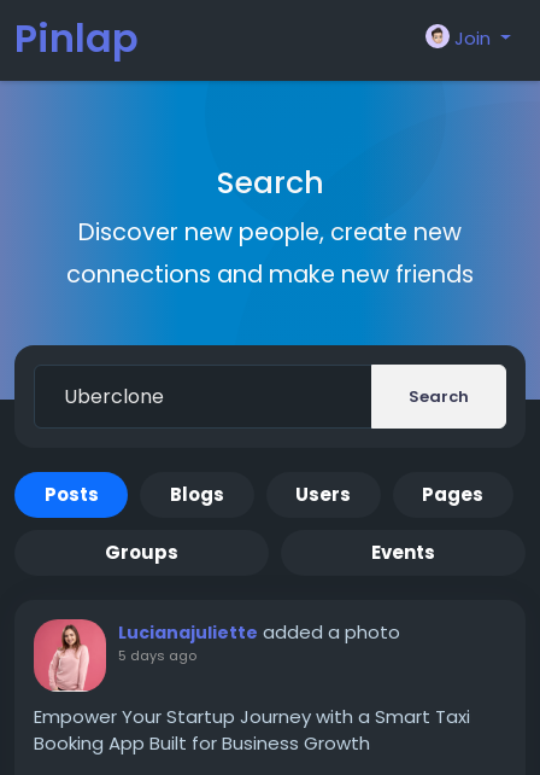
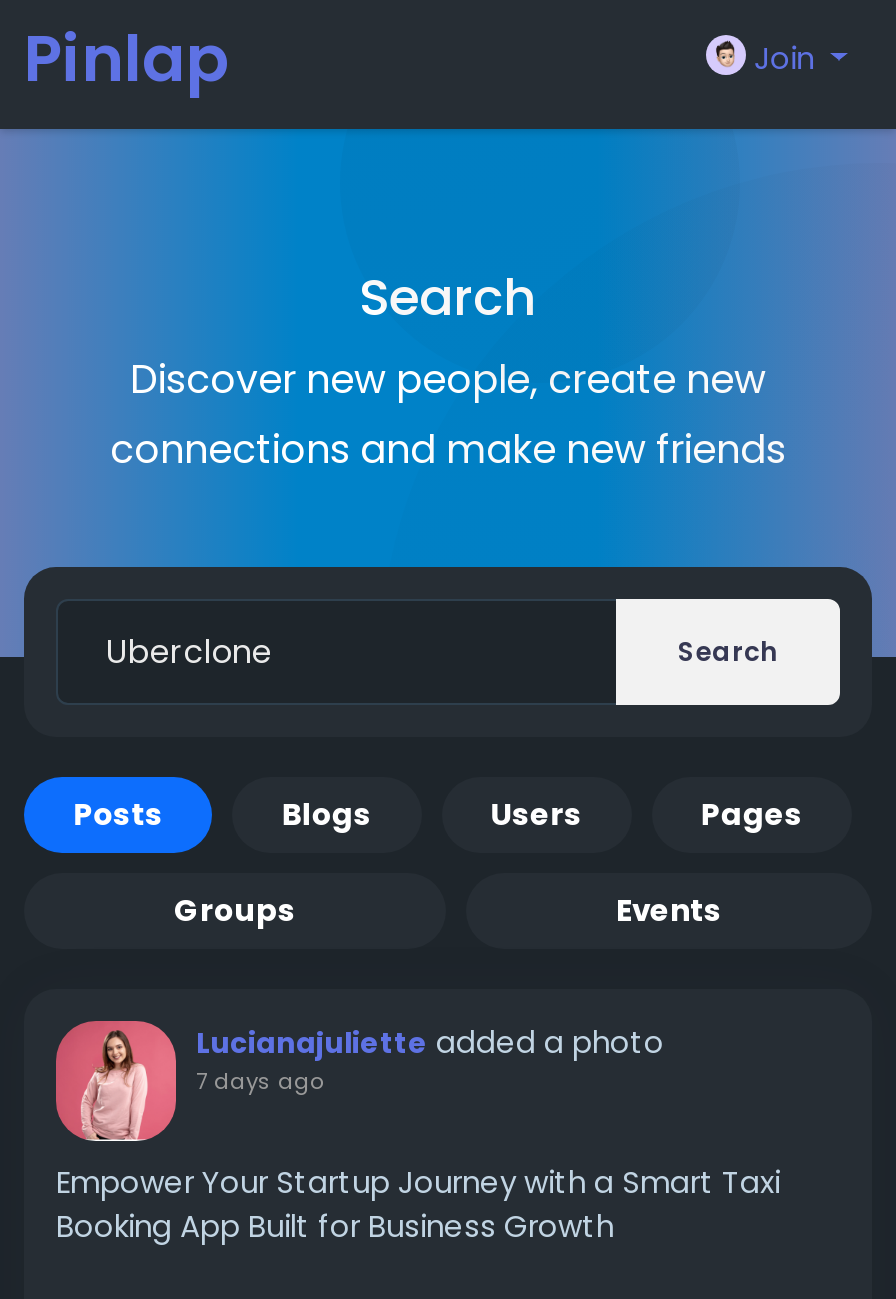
[118,646,196,665] 5 days ago -> [196,1065,324,1097] 7 days ago

